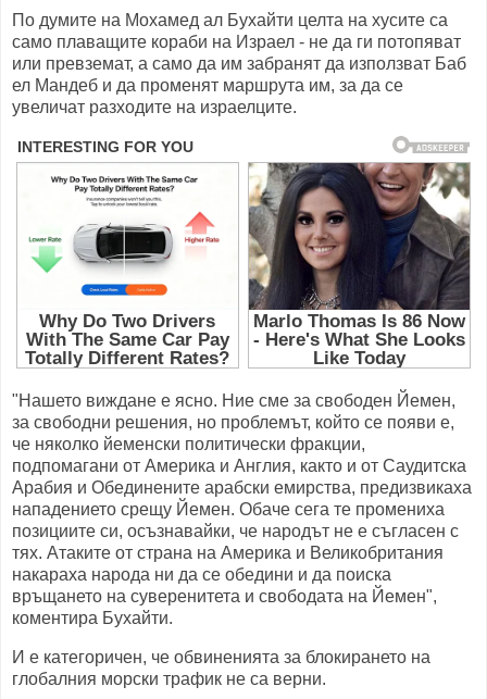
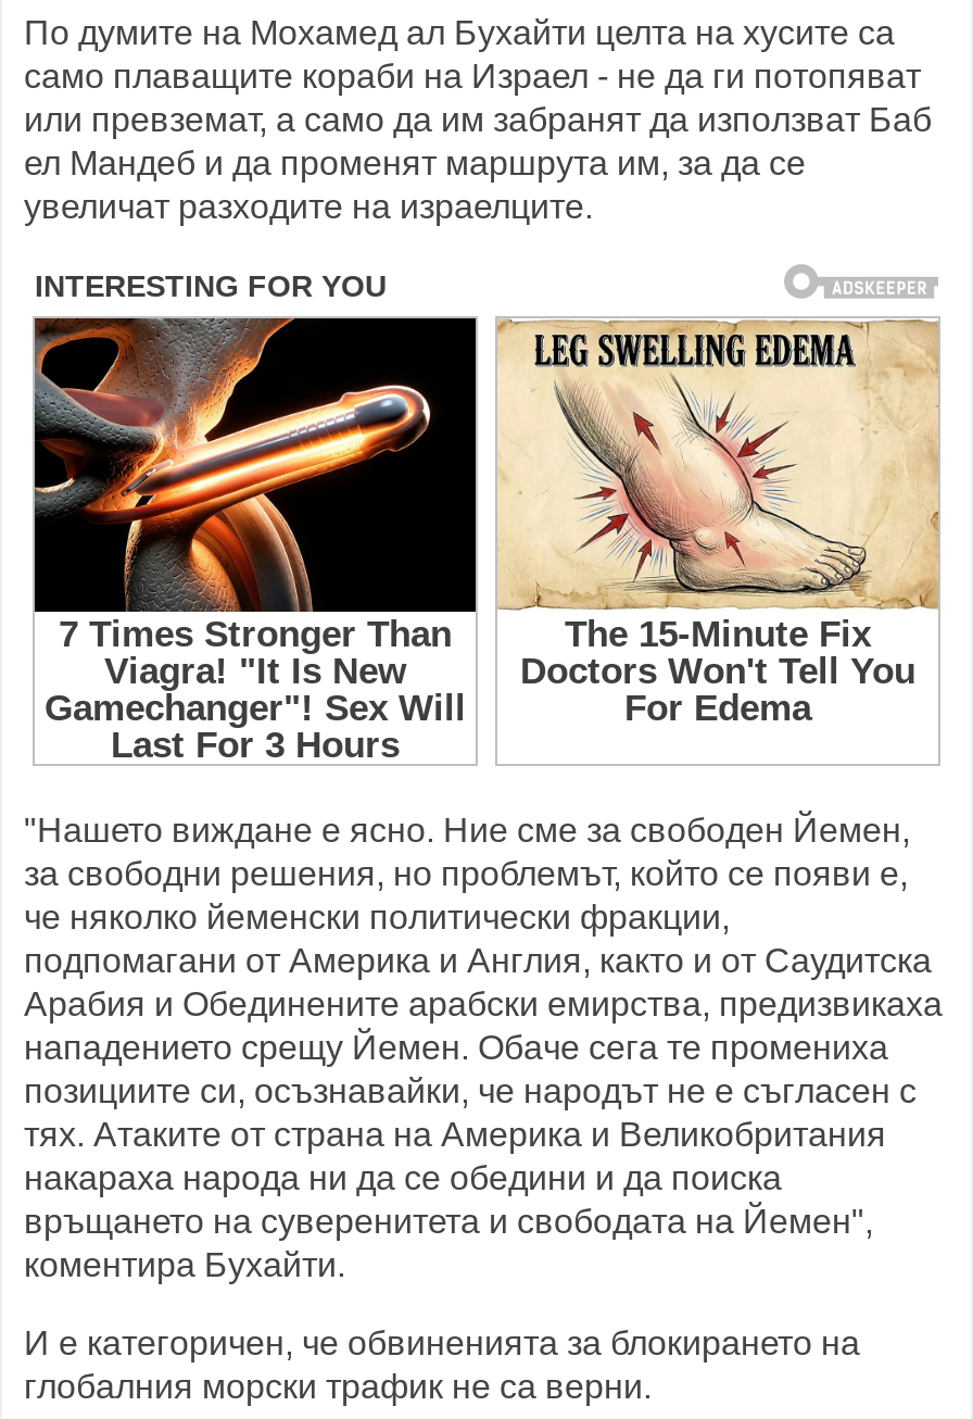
[17,163,238,369] [image] -> [33,316,478,759] [image]
[248,162,471,369] [image] -> [495,318,940,718] [image]

